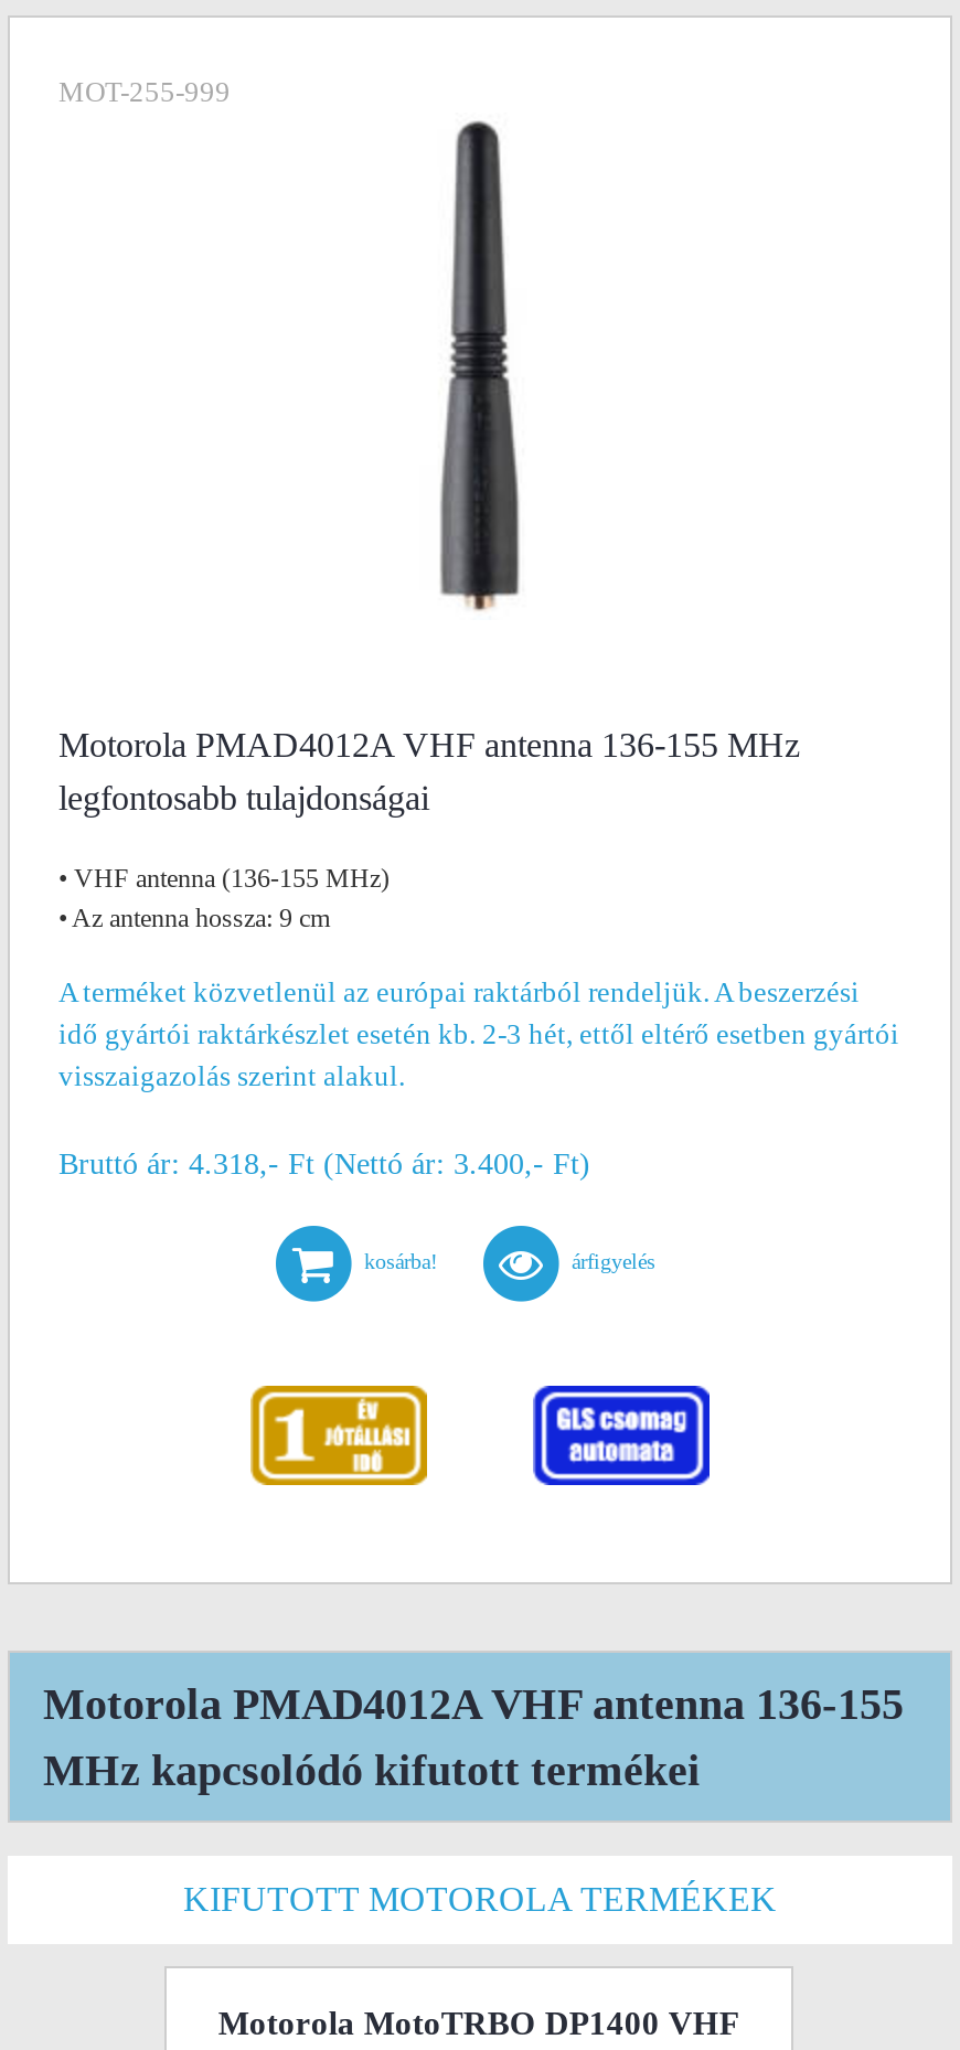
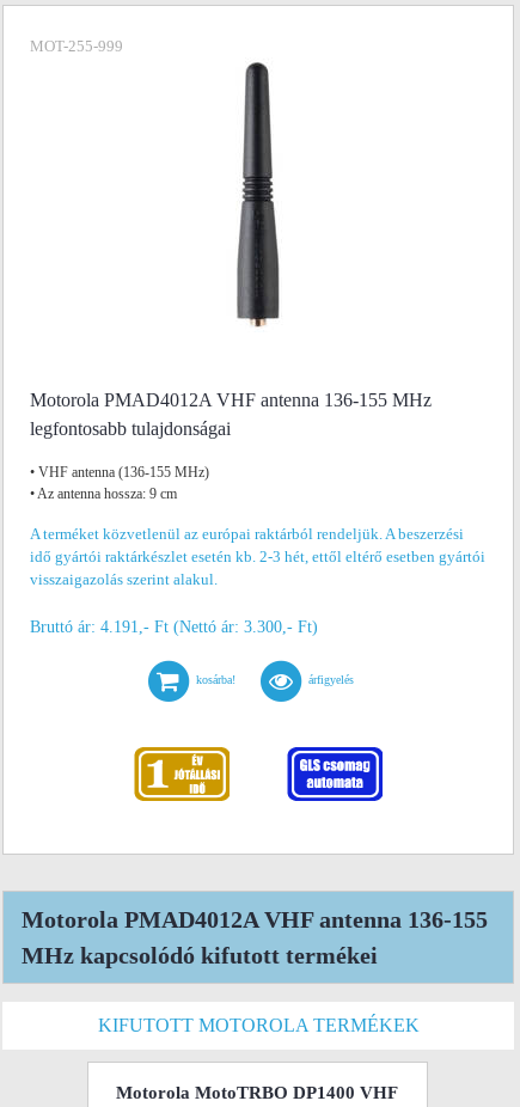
[58,1147,590,1181] Bruttó ár: 4.318,- Ft (Nettó ár: 3.400,- Ft) -> [30,618,318,636] Bruttó ár: 4.191,- Ft (Nettó ár: 3.300,- Ft)

